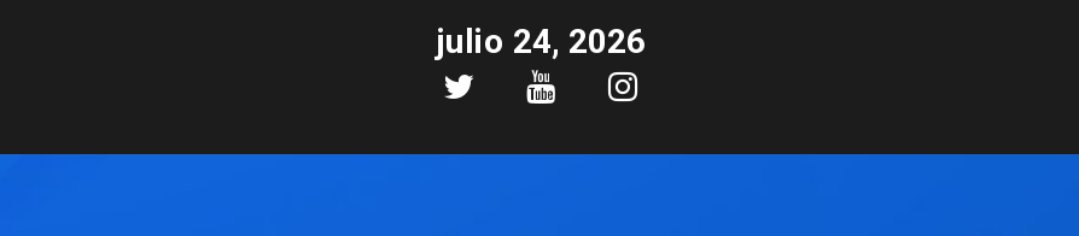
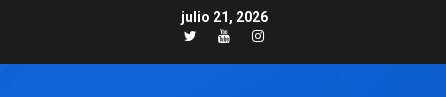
[436,22,646,60] julio 24, 2026 -> [180,9,267,25] julio 21, 2026

